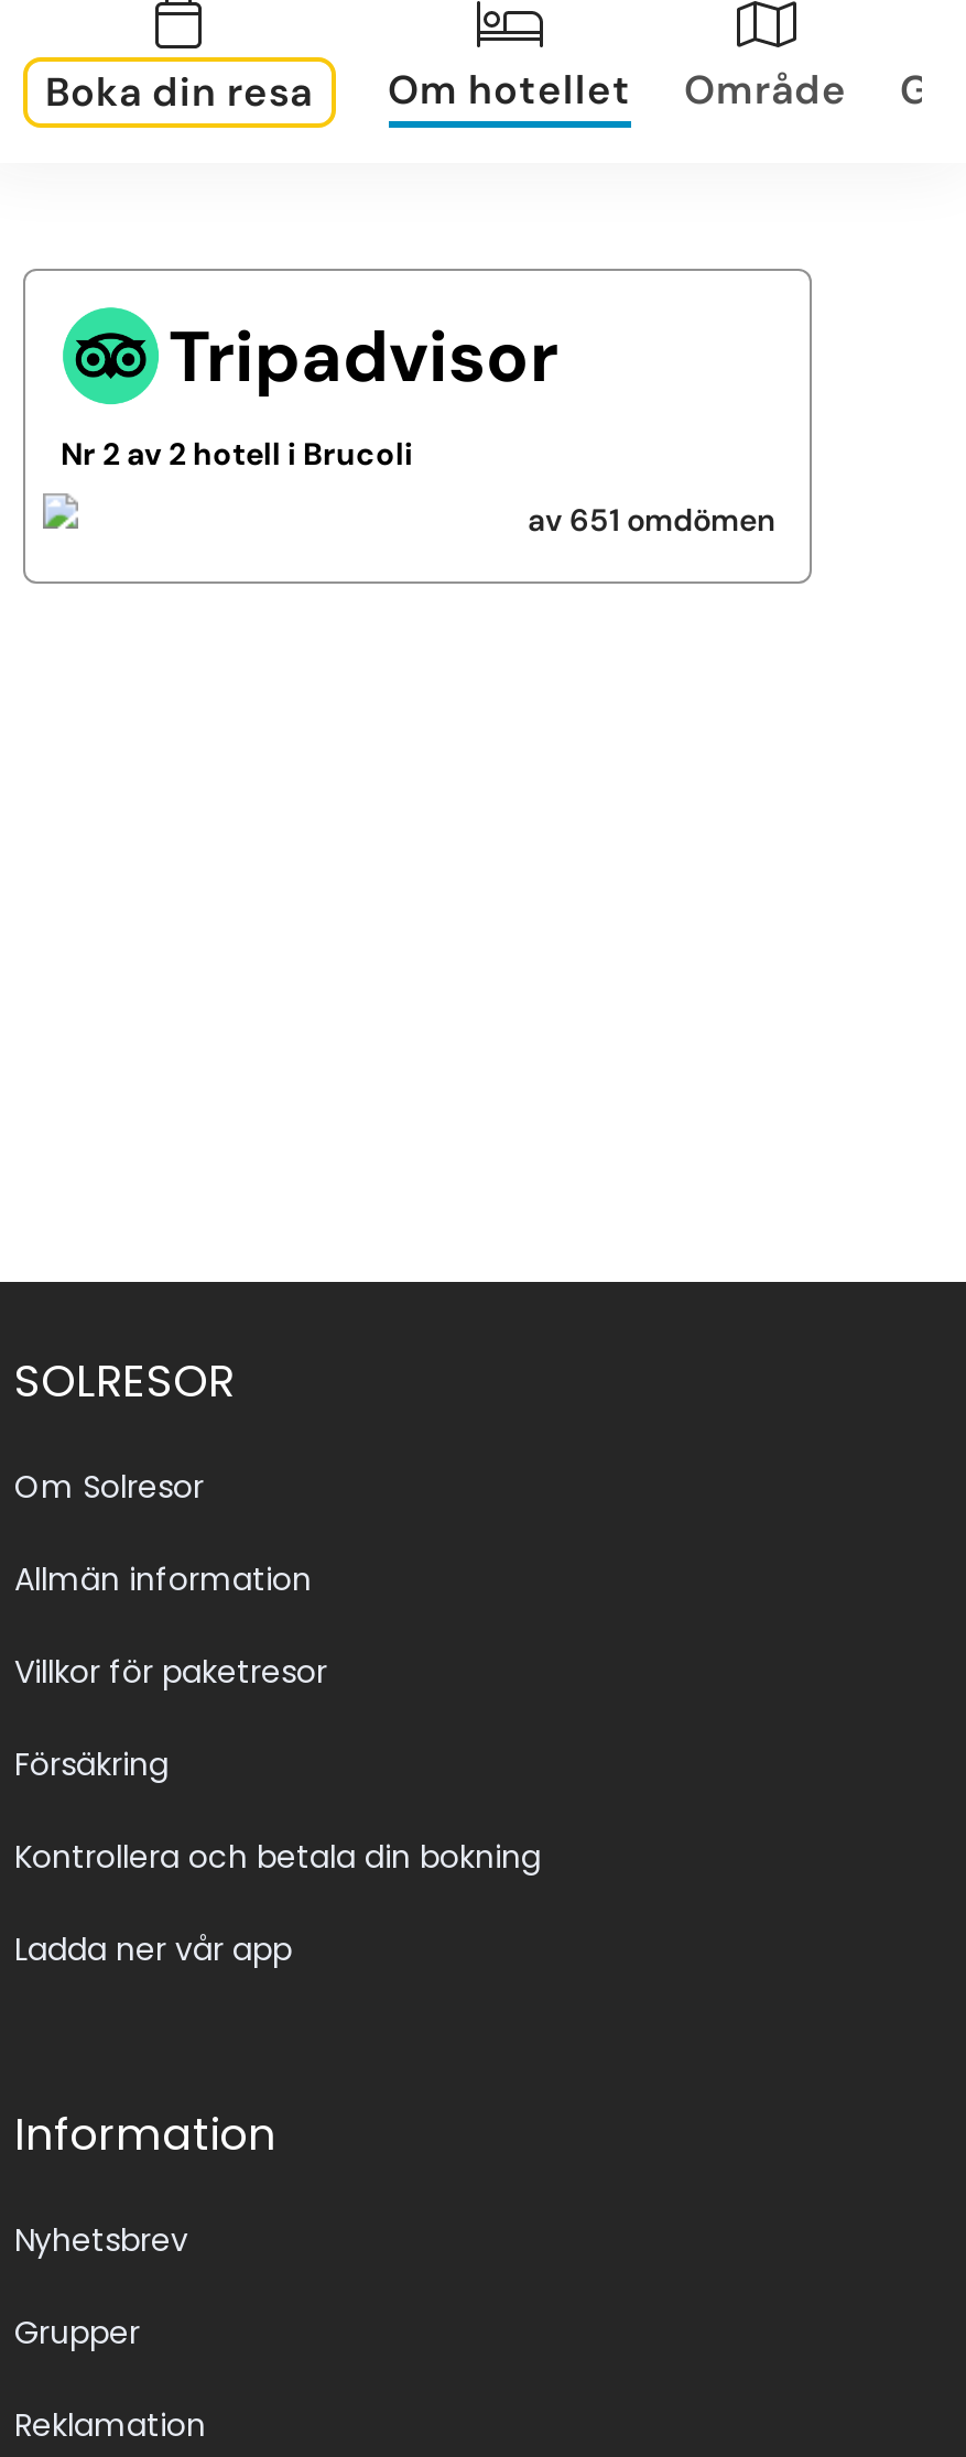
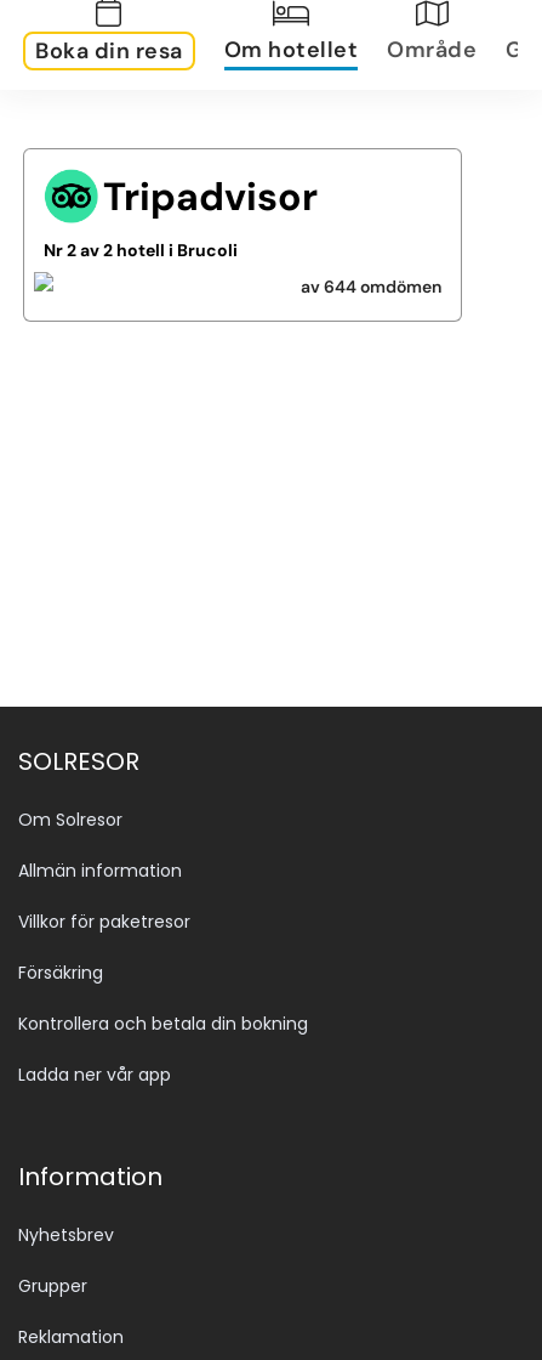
[528,500,774,540] av 651 omdömen -> [301,276,441,297] av 644 omdömen

